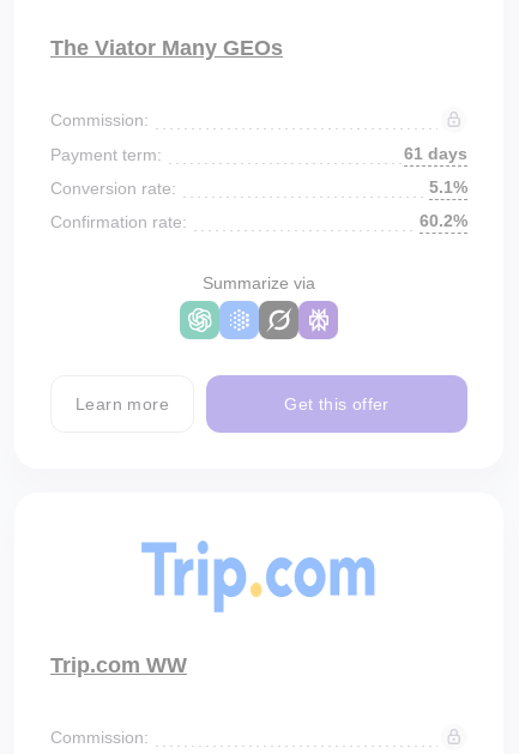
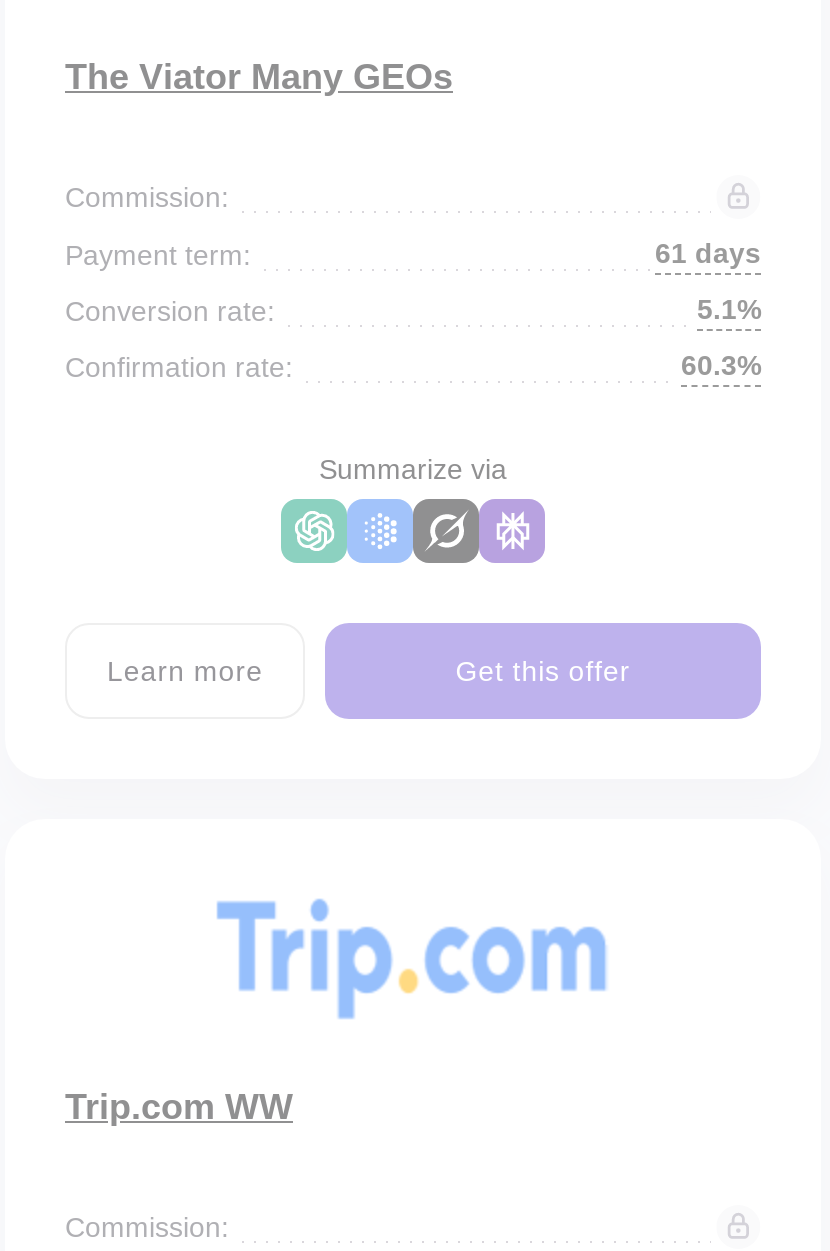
[420,211,467,230] 60.2% -> [681,349,761,381] 60.3%

